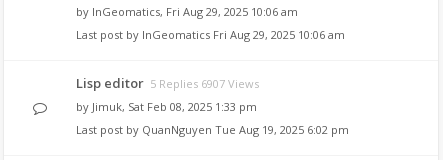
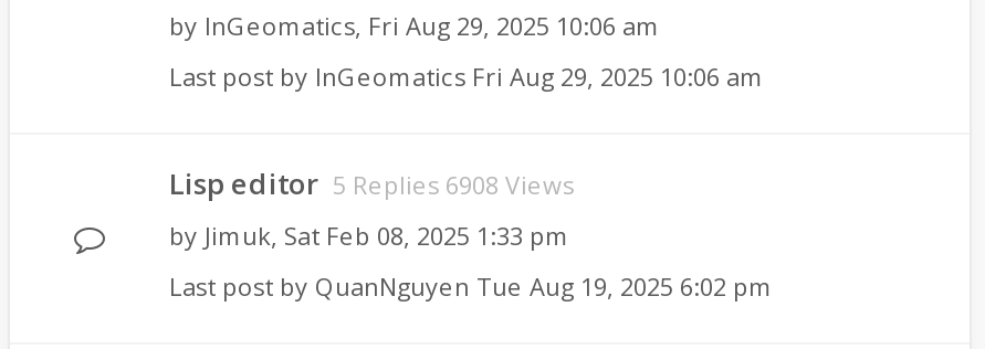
[76,74,259,92] Lisp editor 5 Replies 6907 Views -> [169,163,574,203] Lisp editor 5 Replies 6908 Views

